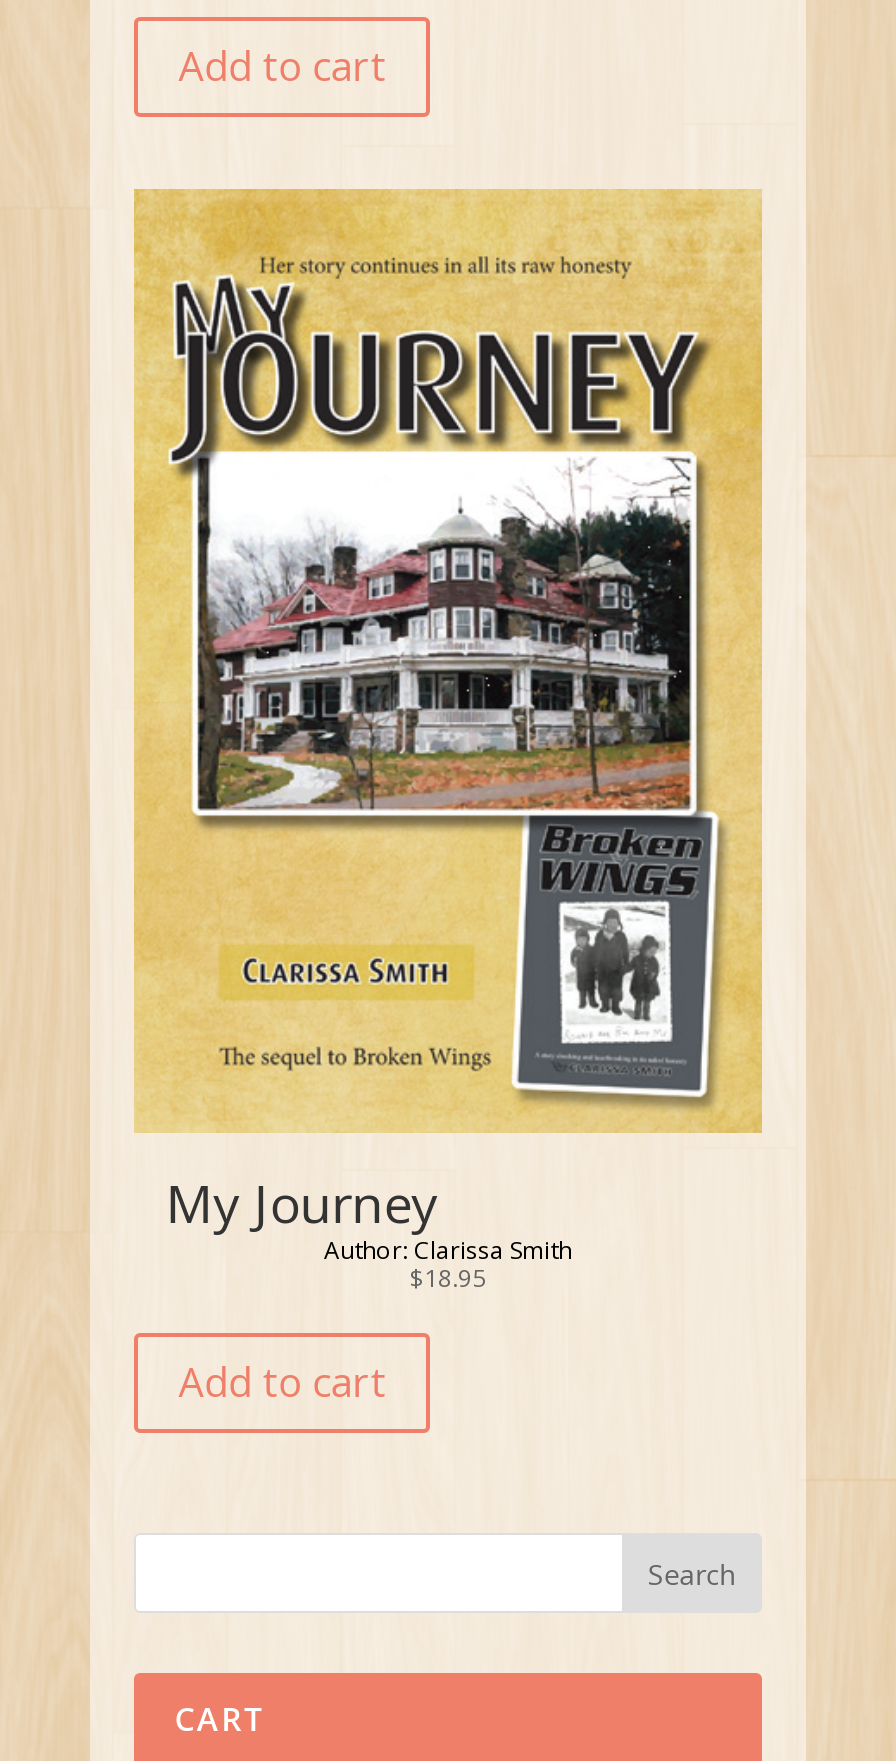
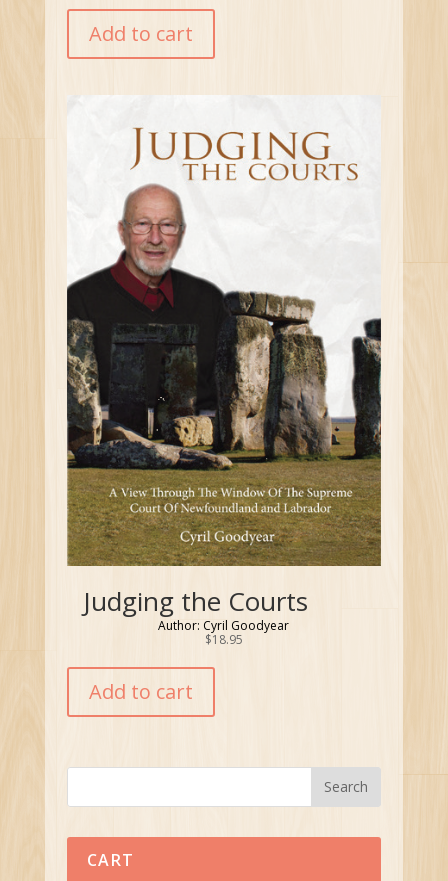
[132,188,764,1267] [image] | My Journey | Author: Clarissa Smith -> [66,94,382,633] [image] | Judging the Courts | Author: Cyril Goodyear

